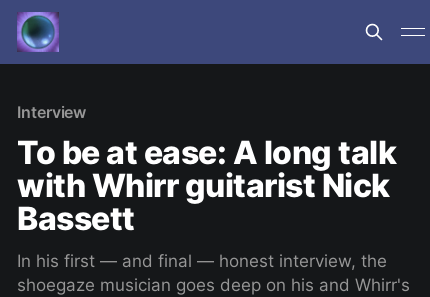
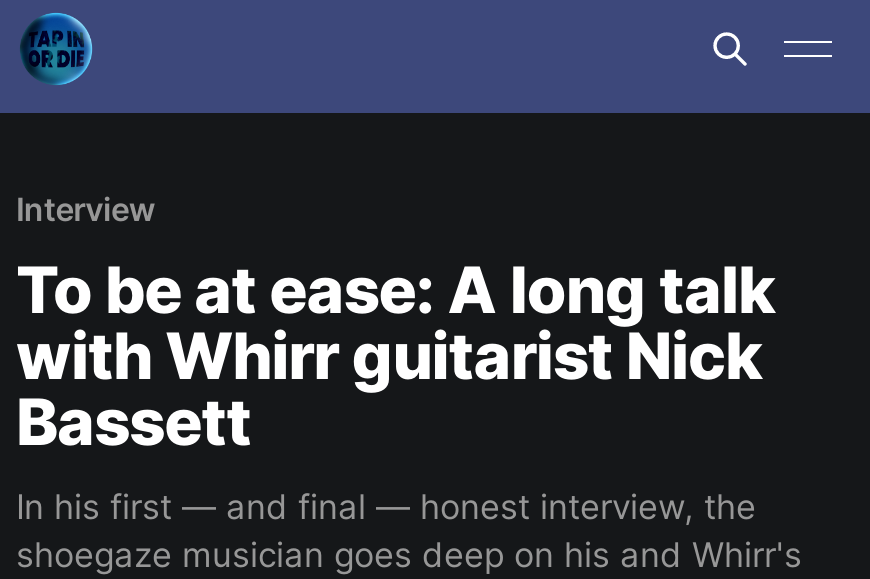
[17,11,60,52] [image] -> [16,9,98,87] [image]

